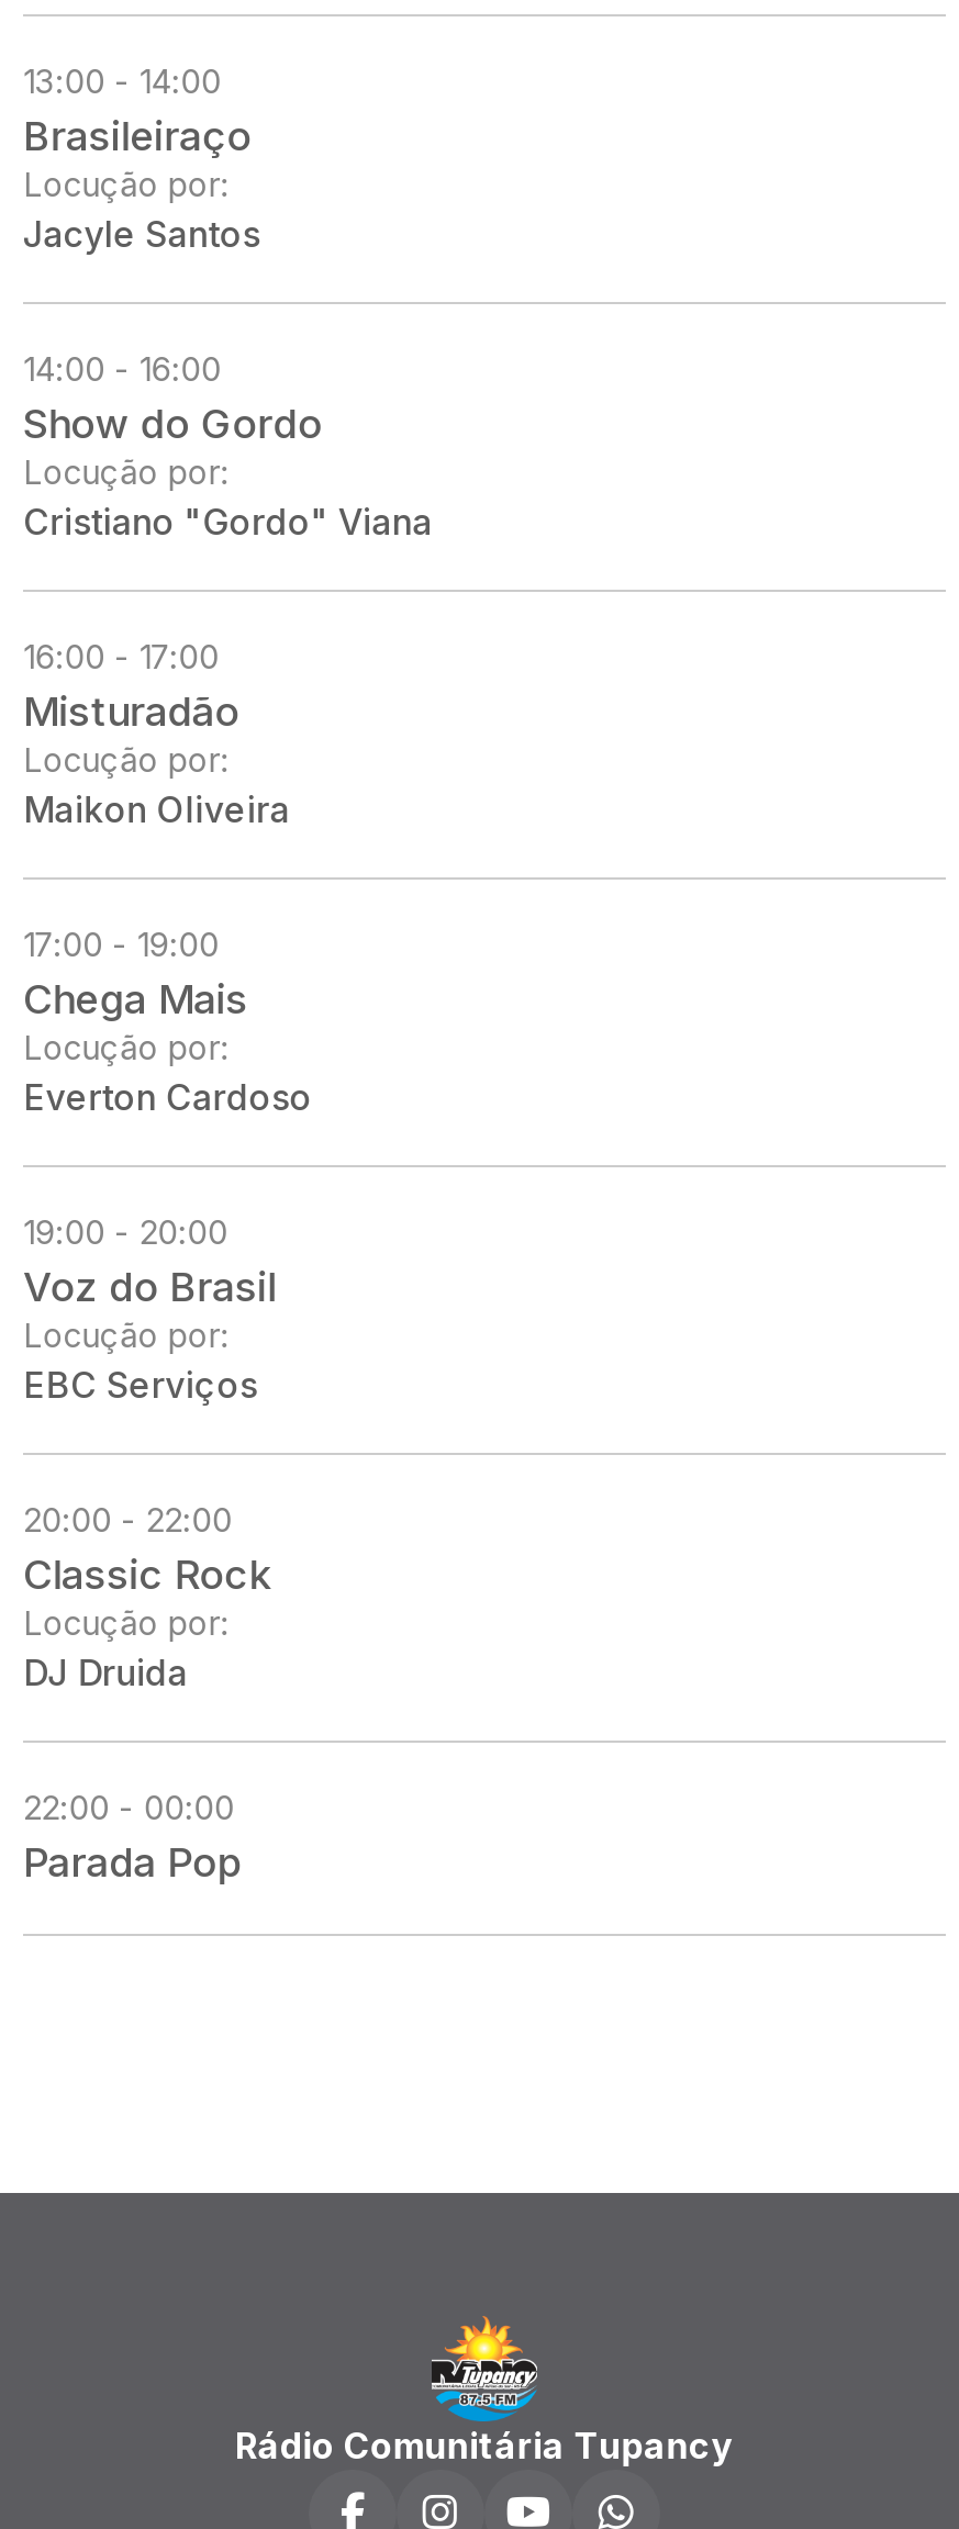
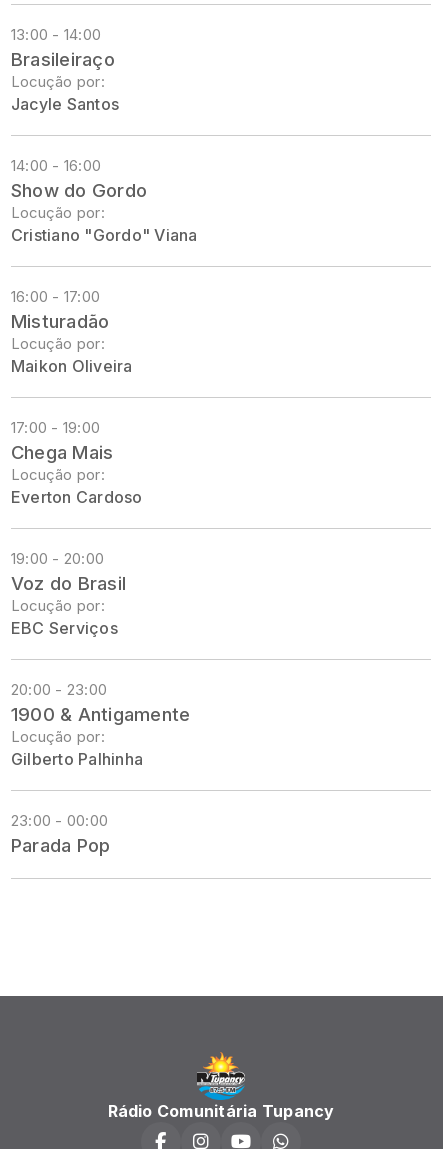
[23,1502,271,1599] 20:00 - 22:00 | Classic Rock -> [11,681,190,725] 20:00 - 23:00 | 1900 & Antigamente
[23,1651,188,1695] DJ Druida -> [11,749,143,769] Gilberto Palhinha
[23,1790,234,1829] 22:00 - 00:00 -> [11,812,108,830] 23:00 - 00:00

